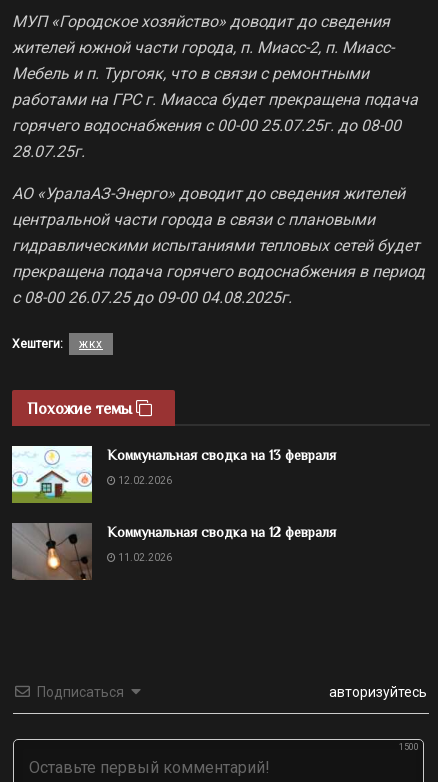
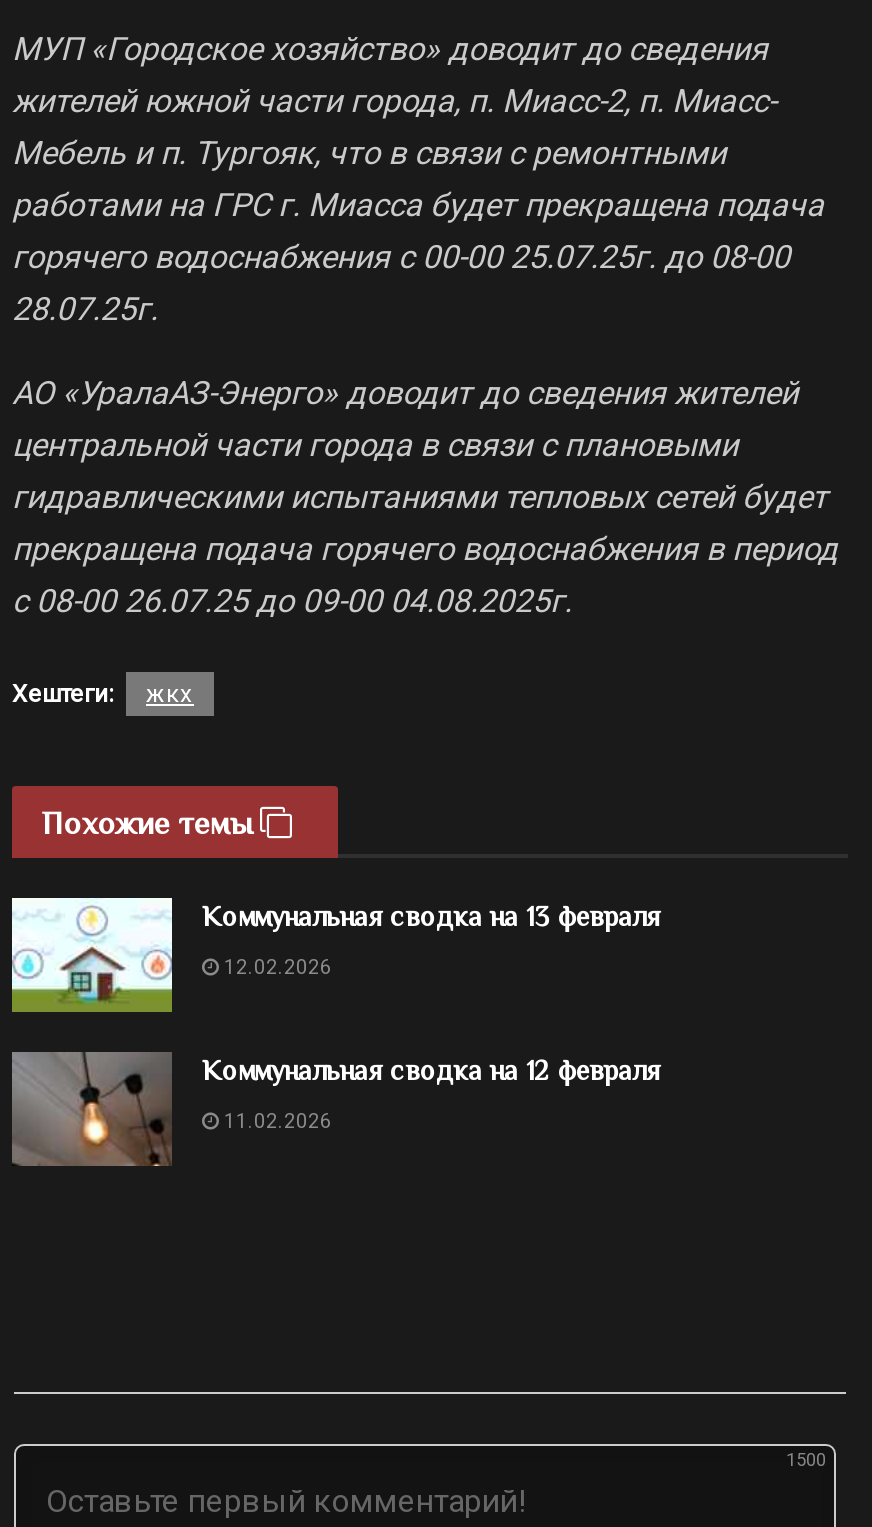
[37,684,427,700] Подписаться | авторизуйтесь -> none

